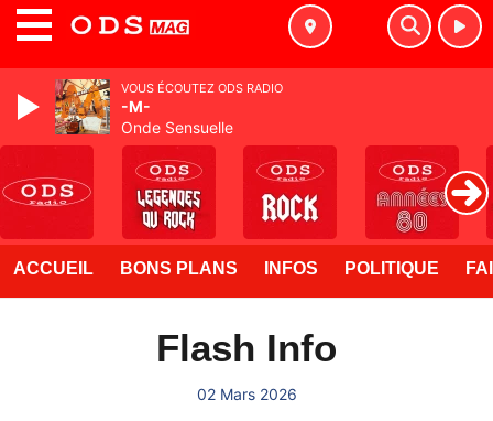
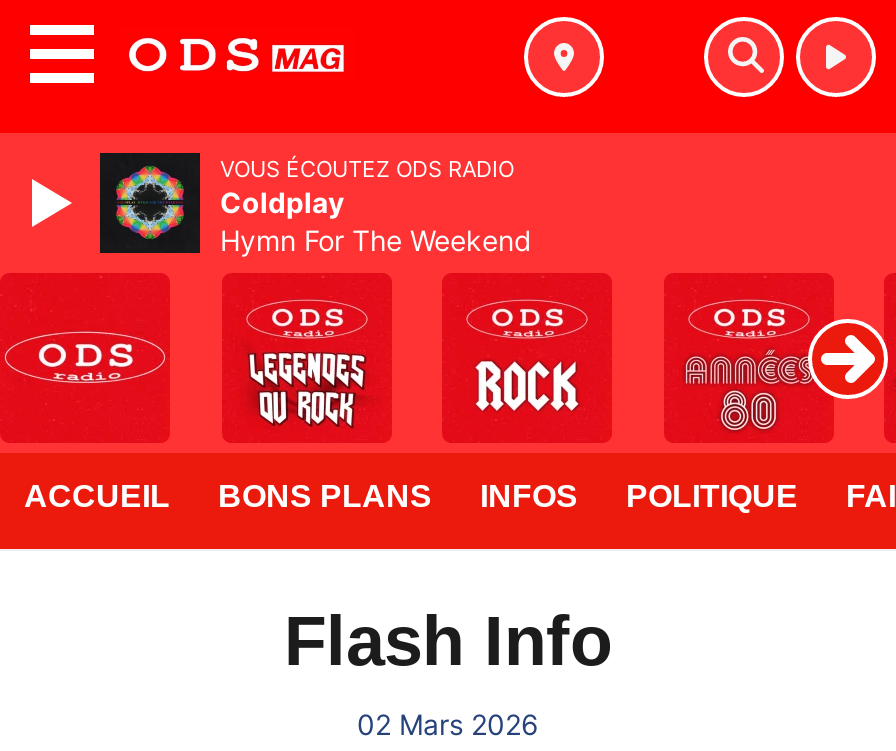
[54,78,233,137] [image] | -M- | Onde Sensuelle -> [98,151,532,257] [image] | Coldplay | Hymn For The Weekend

